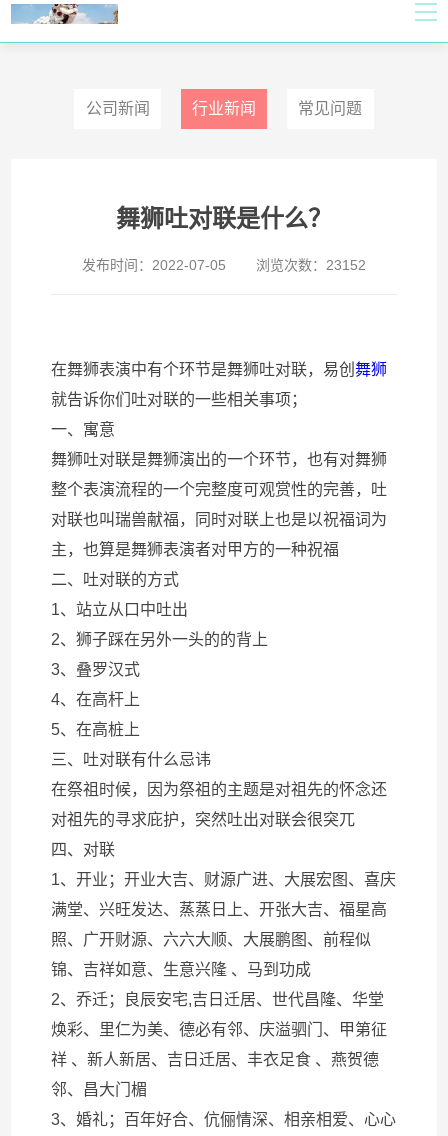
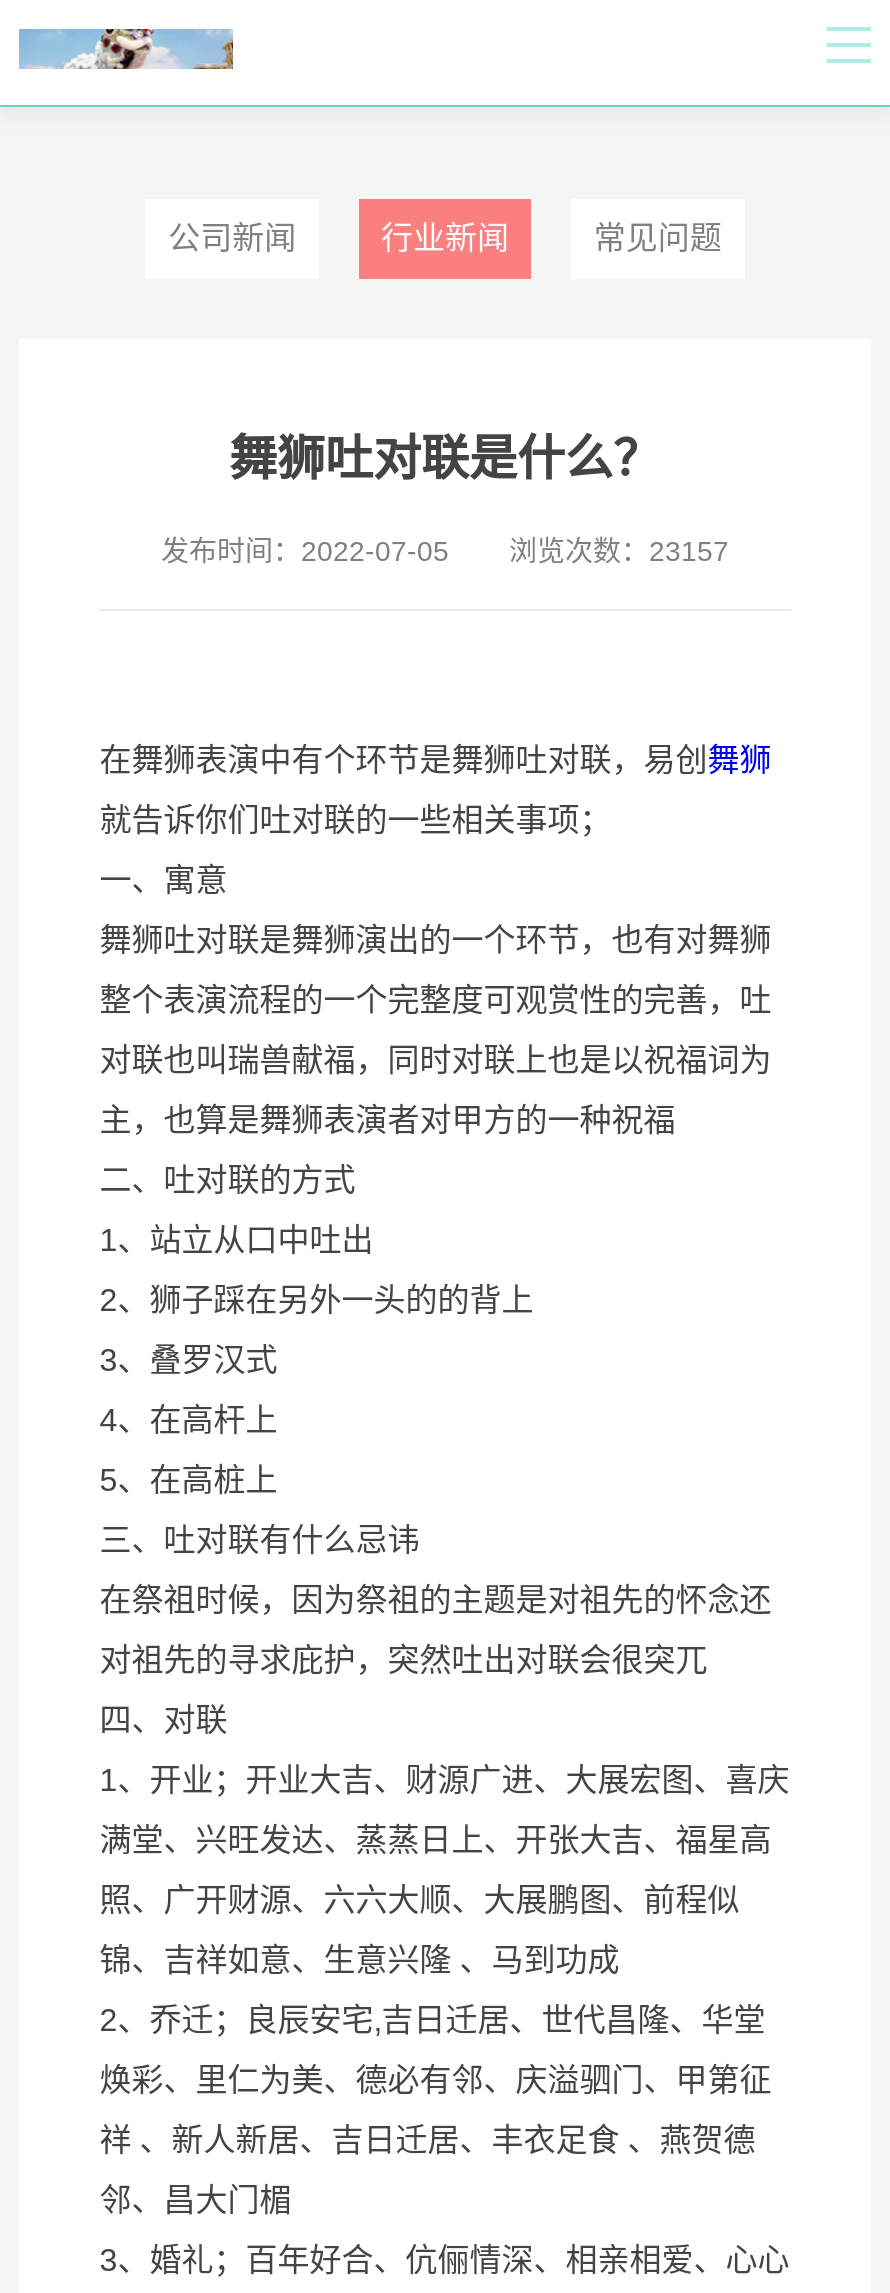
[82,257,366,273] 发布时间：2022-07-05 浏览次数：23152 -> [161,535,729,567] 发布时间：2022-07-05 浏览次数：23157

